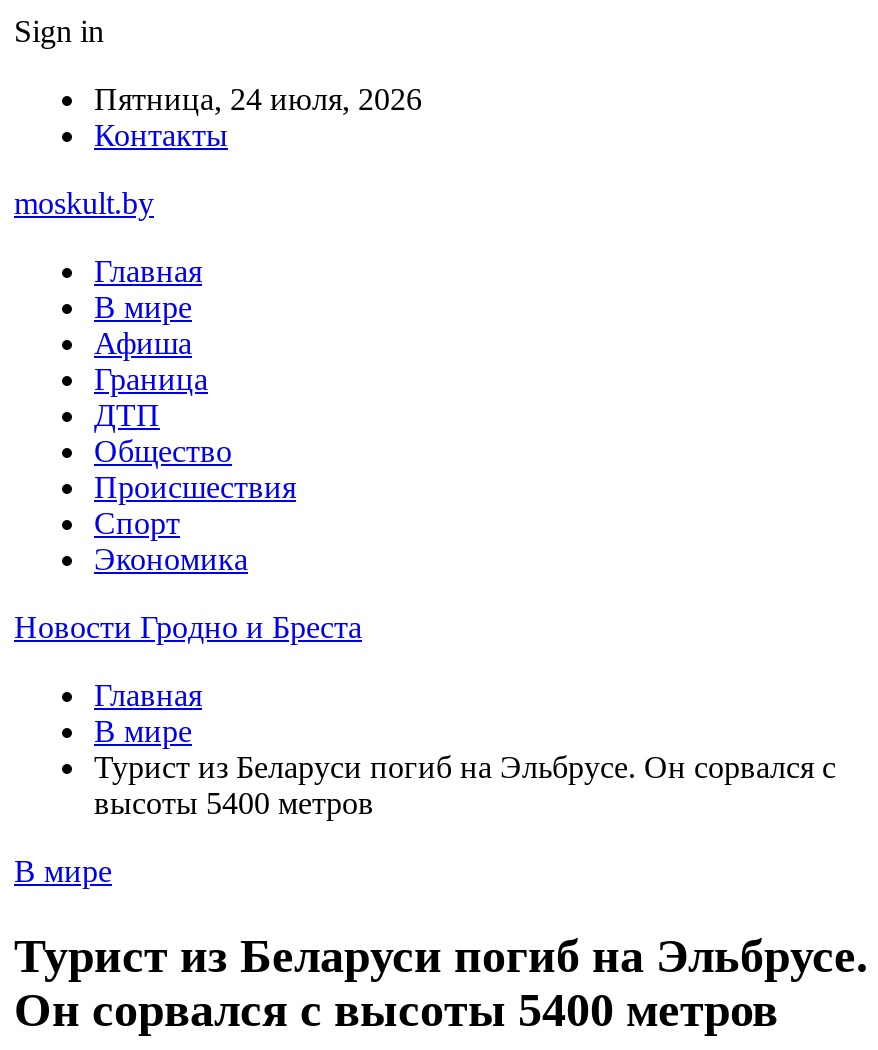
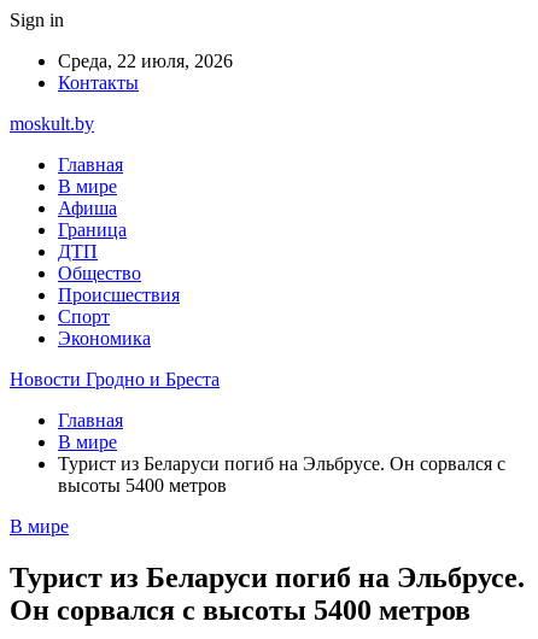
[94,82,422,116] Пятница, 24 июля, 2026 -> [58,51,233,71] Среда, 22 июля, 2026

